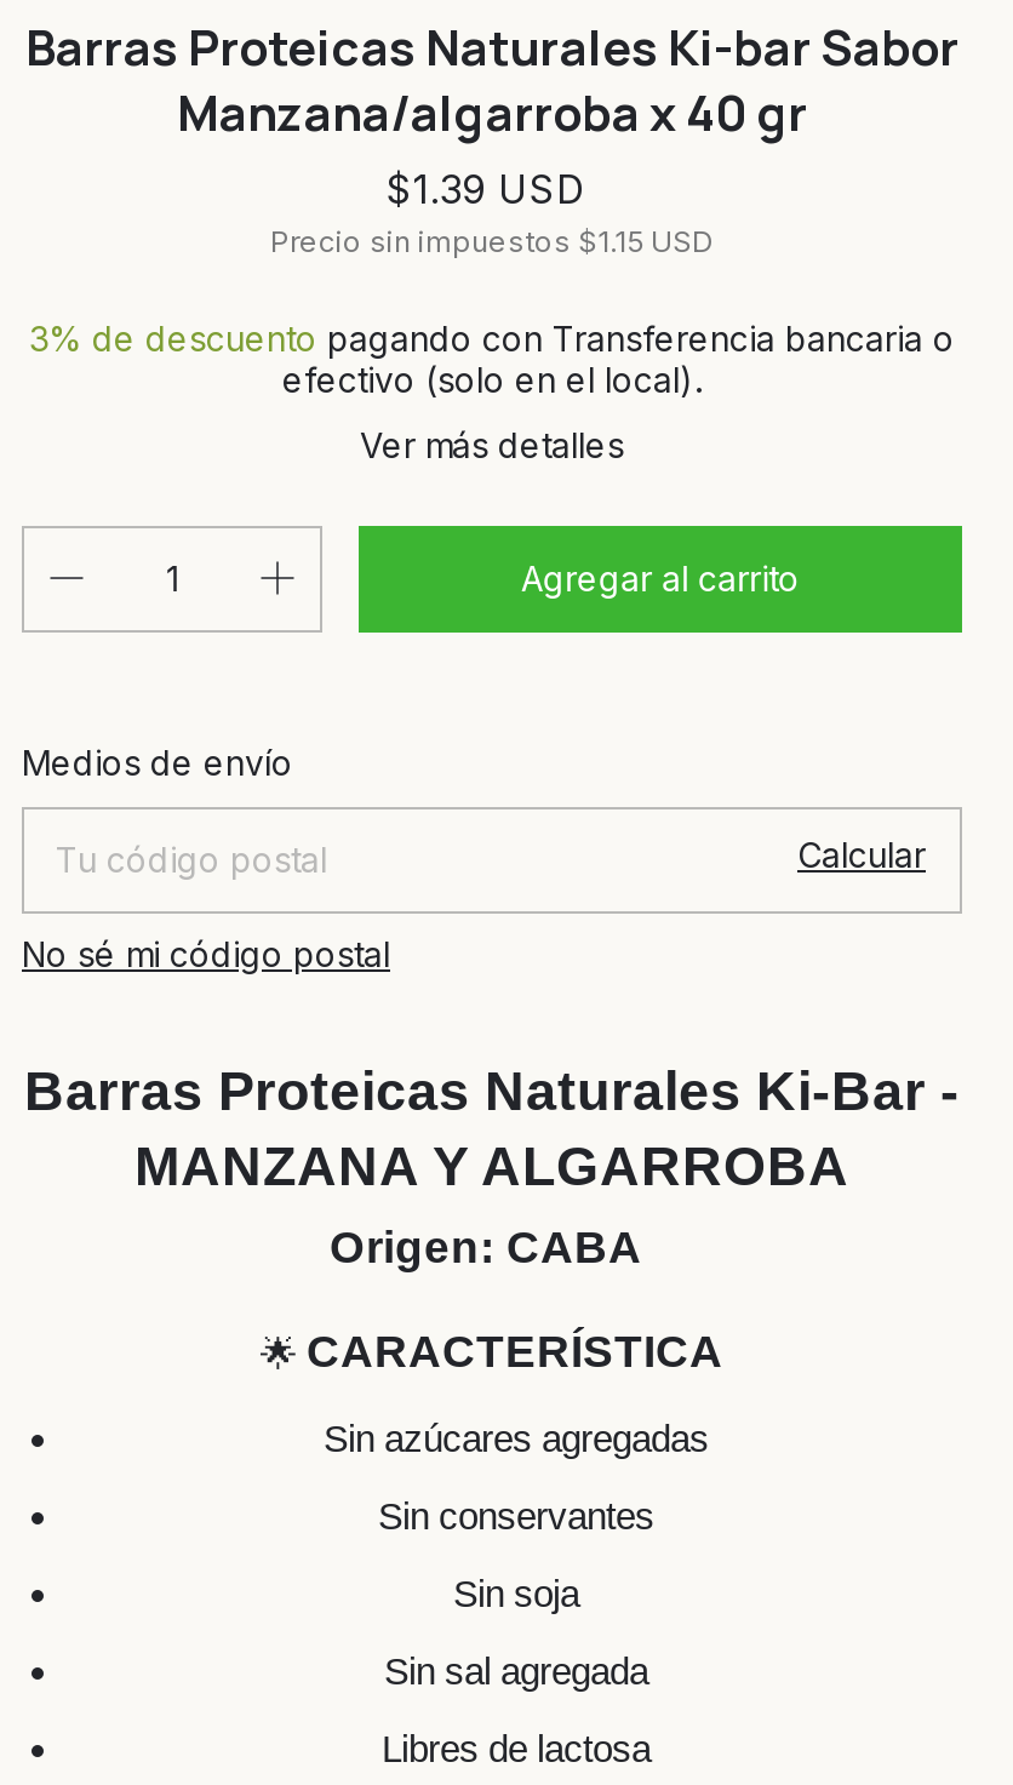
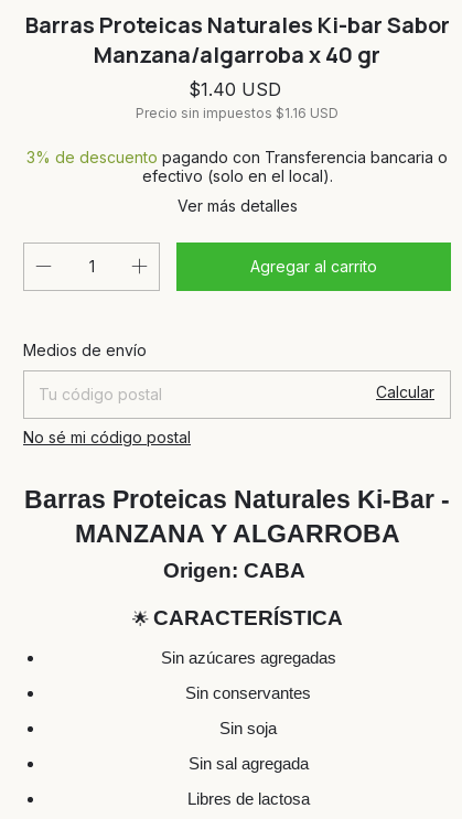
[387,165,585,213] $1.39 USD -> [188,78,281,100] $1.40 USD
[270,223,714,259] Precio sin impuestos $1.15 USD -> [136,105,339,121] Precio sin impuestos $1.16 USD

